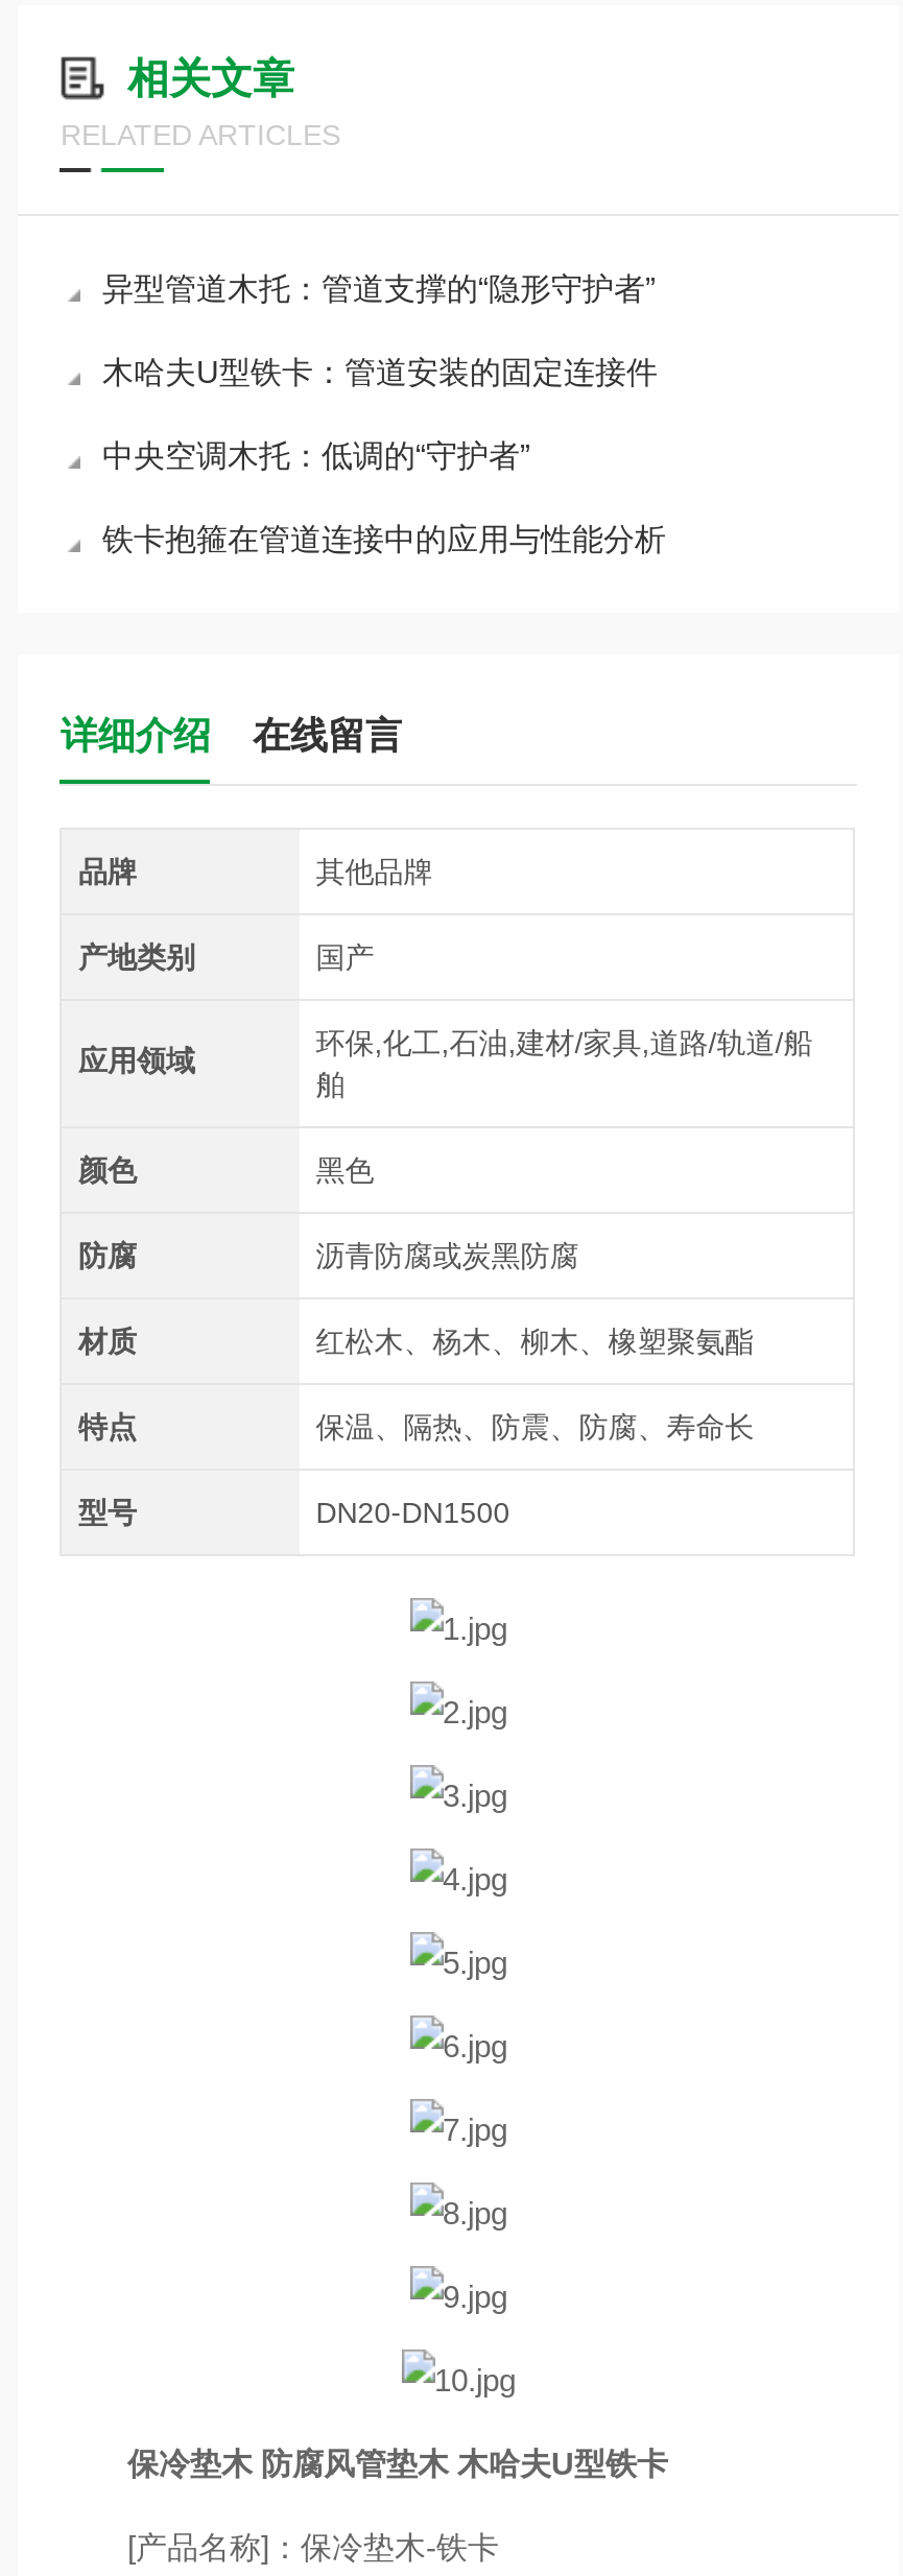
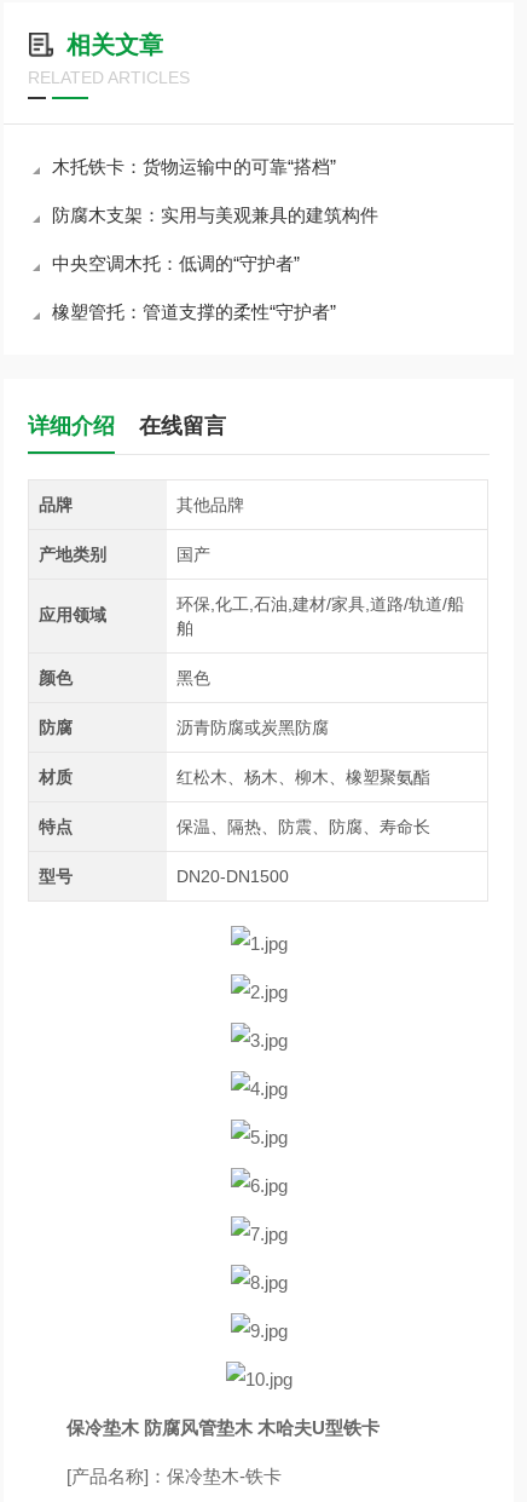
[102,270,655,306] 异型管道木托：管道支撑的“隐形守护者” -> [52,156,337,177] 木托铁卡：货物运输中的可靠“搭档”
[102,354,657,389] 木哈夫U型铁卡：管道安装的固定连接件 -> [52,205,379,225] 防腐木支架：实用与美观兼具的建筑构件
[102,521,666,556] 铁卡抱箍在管道连接中的应用与性能分析 -> [52,301,337,322] 橡塑管托：管道支撑的柔性“守护者”

